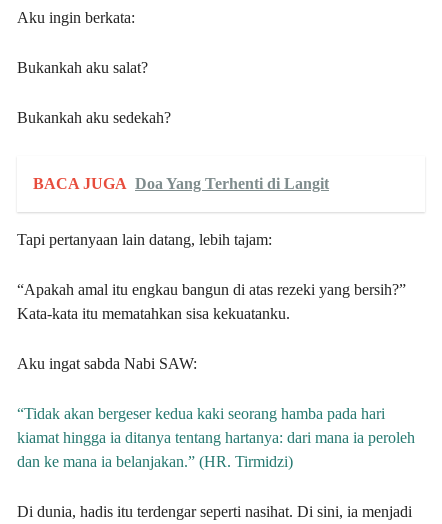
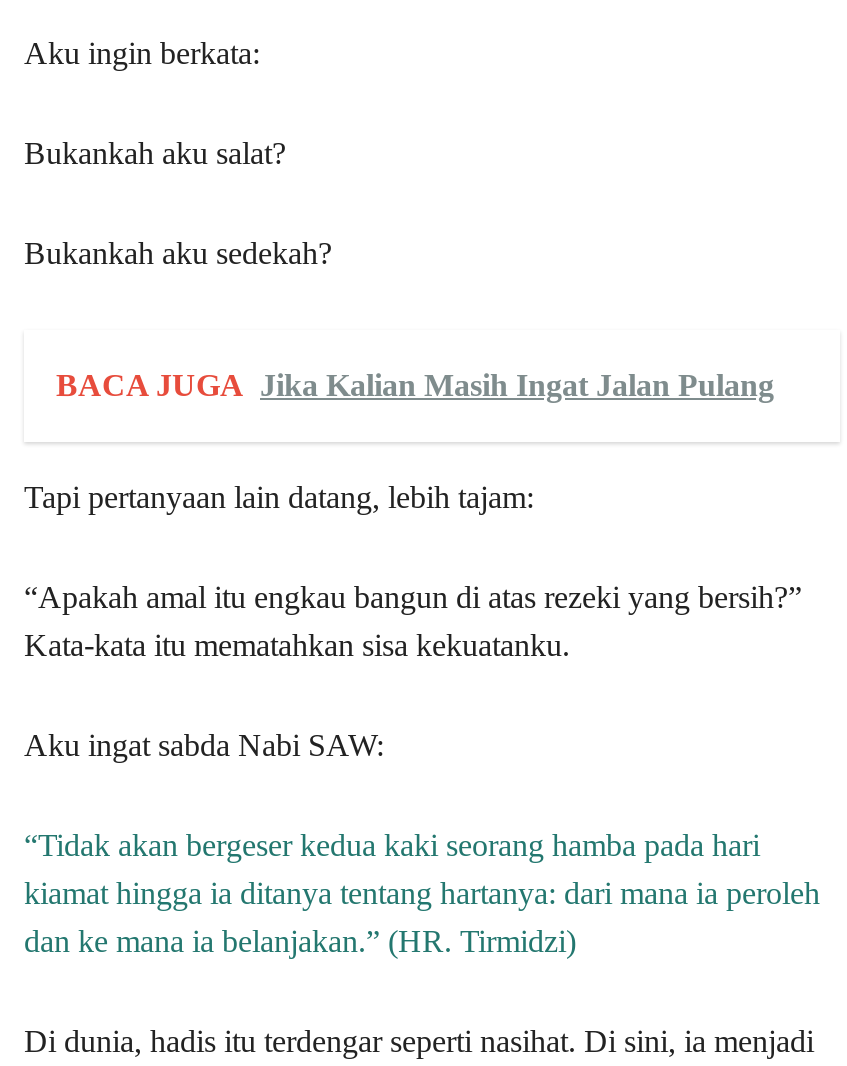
[33,175,329,192] BACA JUGA Doa Yang Terhenti di Langit -> [56,368,774,402] BACA JUGA Jika Kalian Masih Ingat Jalan Pulang

